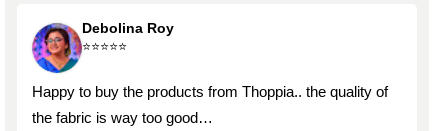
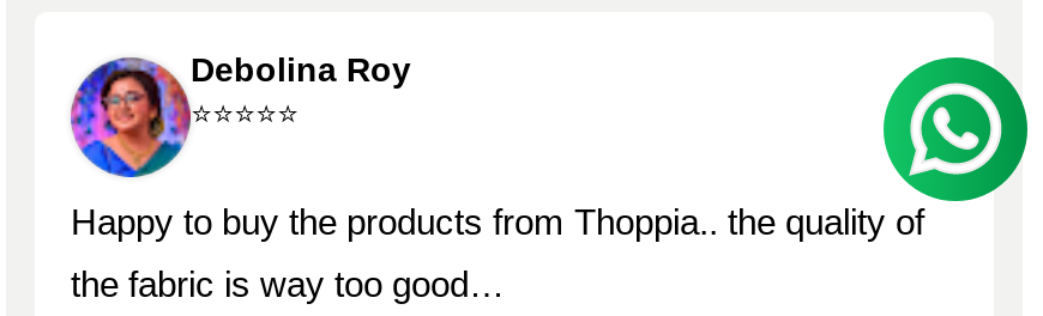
none -> [881,55,1030,203] [image]

